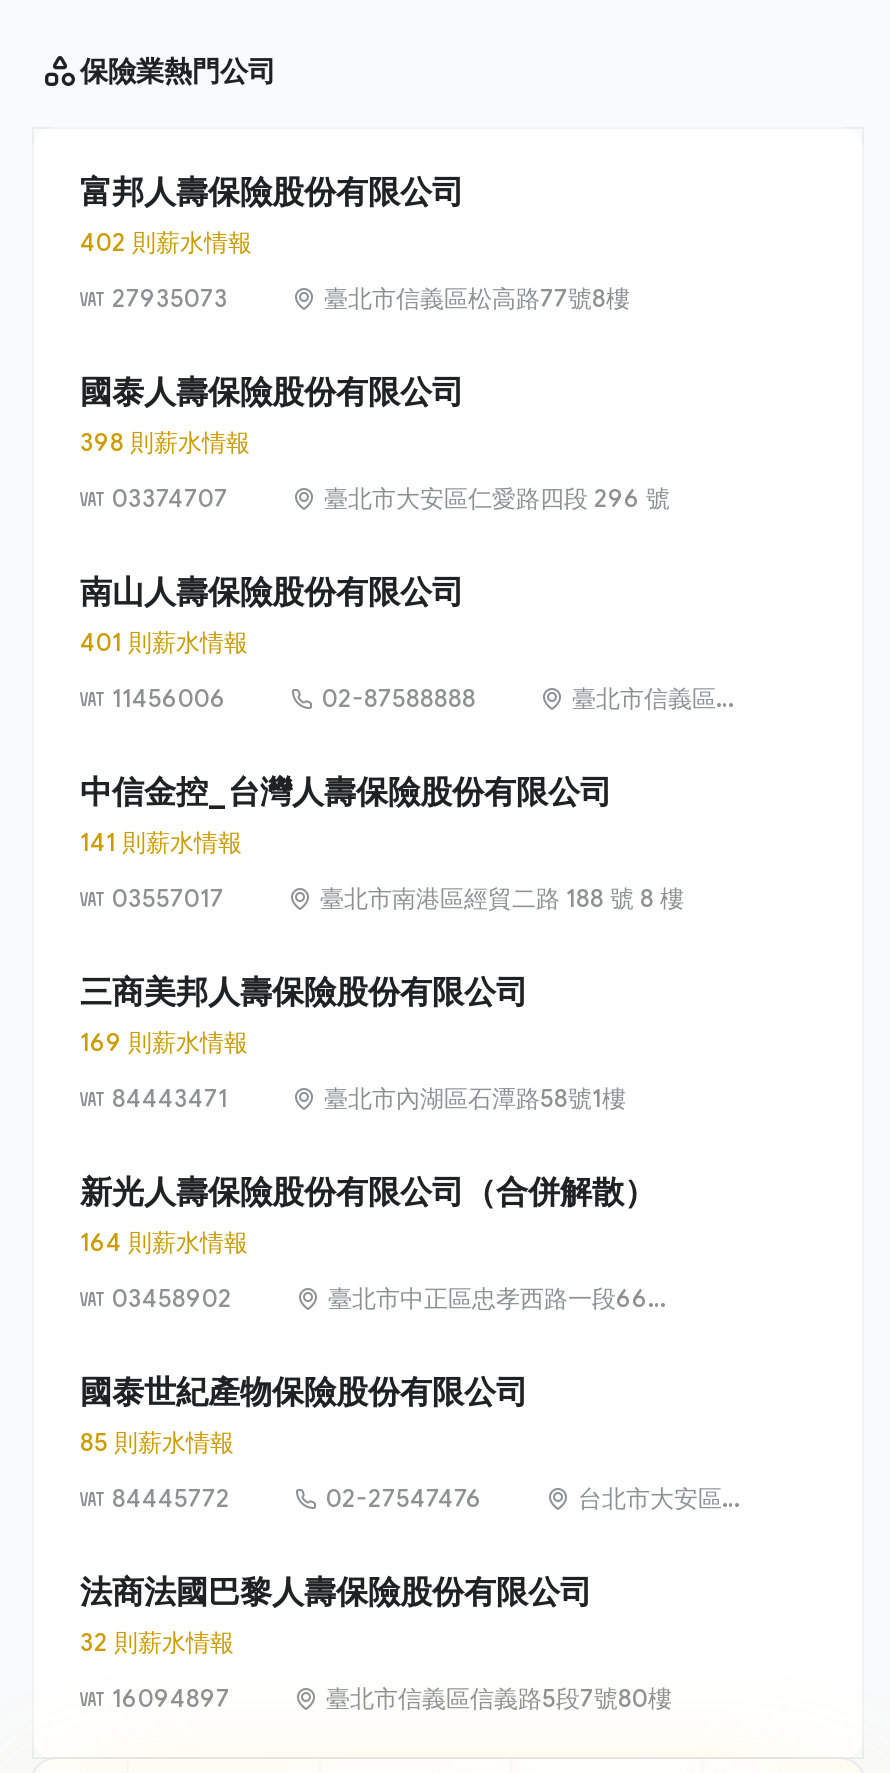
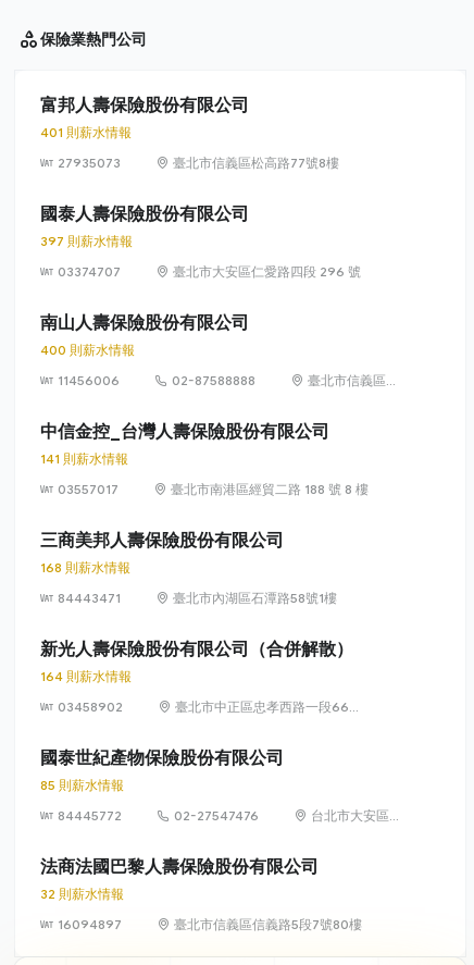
[80,227,252,257] 402 則薪水情報 -> [40,124,132,140] 401 則薪水情報
[80,427,250,457] 398 則薪水情報 -> [40,233,133,249] 397 則薪水情報
[80,627,248,657] 401 則薪水情報 -> [40,342,135,358] 400 則薪水情報
[80,1027,248,1057] 169 則薪水情報 -> [40,559,130,576] 168 則薪水情報

